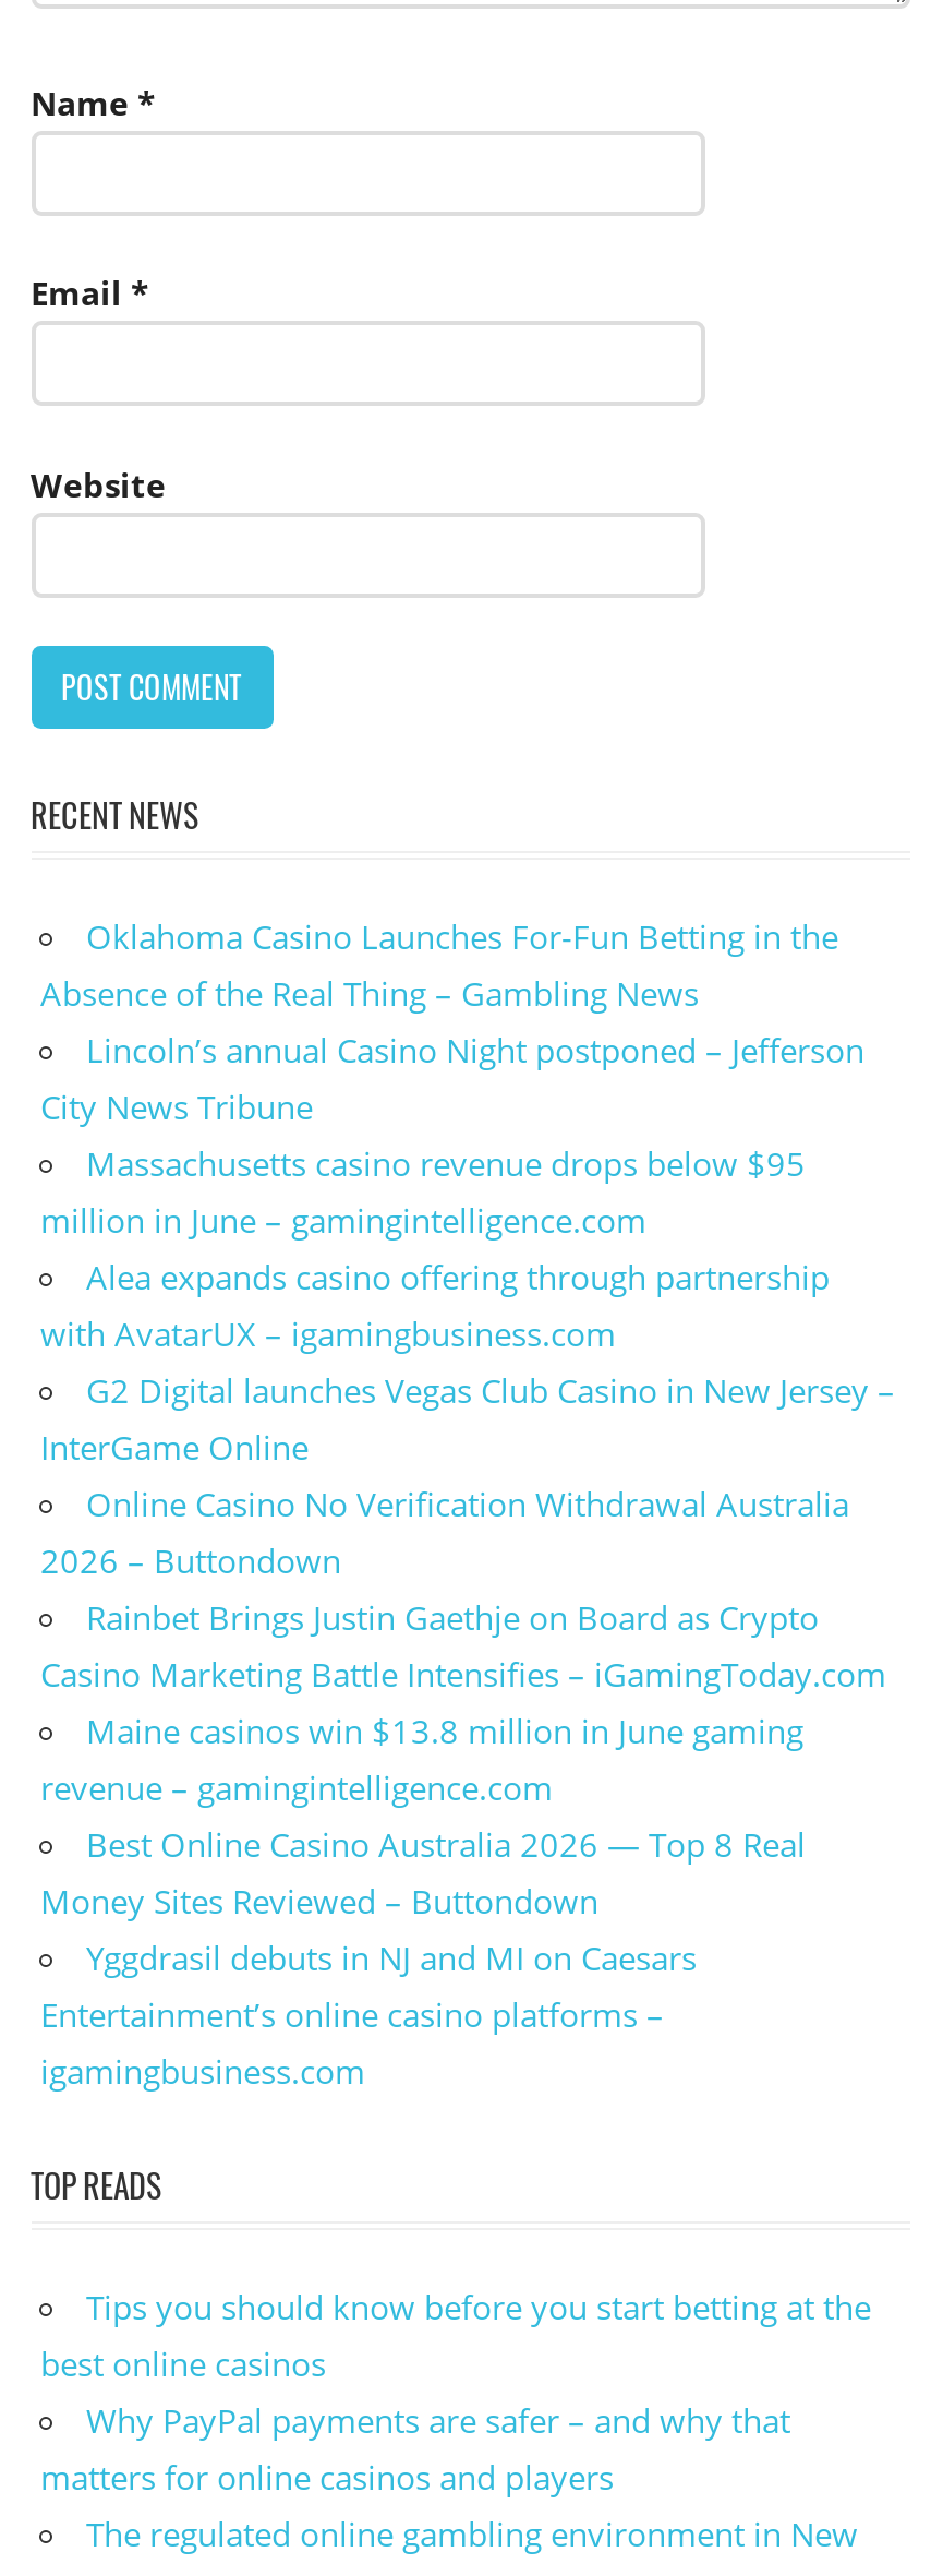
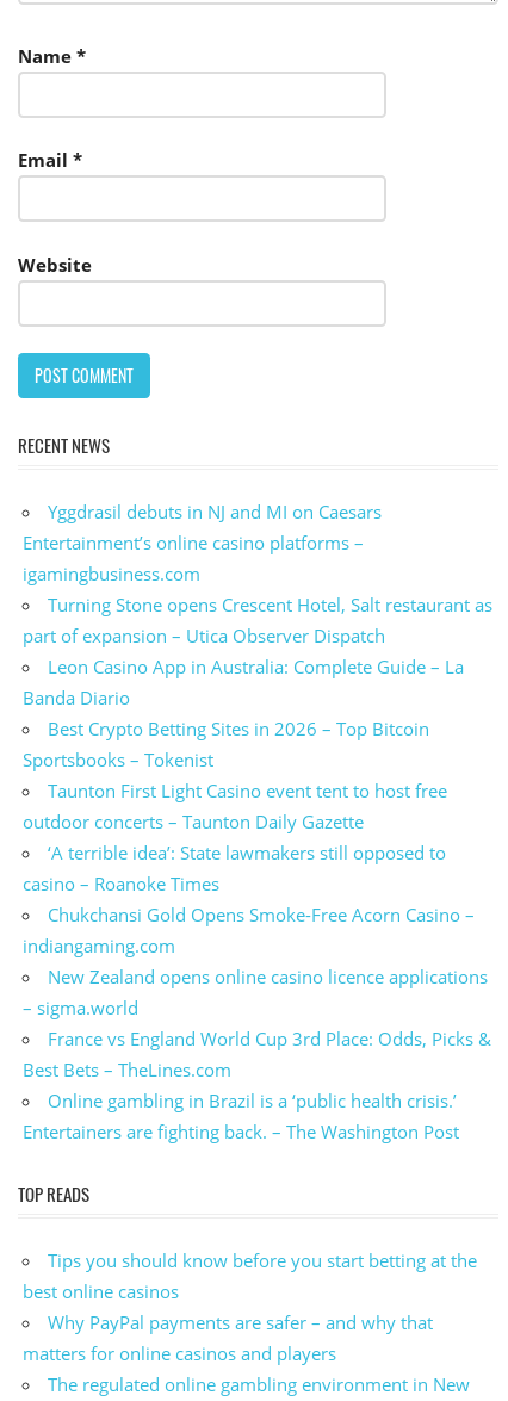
[40,915,895,1923] Oklahoma Casino Launches For-Fun Betting in the | Absence of the Real Thing – Gambling News | Lincoln’s annual Casino Night postponed – Jefferson | City News Tribune | Massachusetts casino revenue drops below $95 | million in June – gamingintelligence.com | Alea expands casino offering through partnership | with AvatarUX – igamingbusiness.com | G2 Digital launches Vegas Club Casino in New Jersey – | InterGame Online | Online Casino No Verification Withdrawal Australia | 2026 – Buttondown | Rainbet Brings Justin Gaethje on Board as Crypto | Casino Marketing Battle Intensifies – iGamingToday.com | Maine casinos win $13.8 million in June gaming | revenue – gamingintelligence.com | Best Online Casino Australia 2026 — Top 8 Real | Money Sites Reviewed – Buttondown -> none
moved [40,1936,697,2093] -> [23,500,382,586]: Yggdrasil debuts in NJ and MI on Caesars | Entertainment’s online casino platforms – | igamingbusiness.com
none -> [23,593,492,1144] Turning Stone opens Crescent Hotel, Salt restaurant as | part of expansion – Utica Observer Dispatch | Leon Casino App in Australia: Complete Guide – La | Banda Diario | Best Crypto Betting Sites in 2026 – Top Bitcoin | Sportsbooks – Tokenist | Taunton First Light Casino event tent to host free | outdoor concerts – Taunton Daily Gazette | ‘A terrible idea’: State lawmakers still opposed to | casino – Roanoke Times | Chukchansi Gold Opens Smoke-Free Acorn Casino – | indiangaming.com | New Zealand opens online casino licence applications | – sigma.world | France vs England World Cup 3rd Place: Odds, Picks & | Best Bets – TheLines.com | Online gambling in Brazil is a ‘public health crisis.’ | Entertainers are fighting back. – The Washington Post

